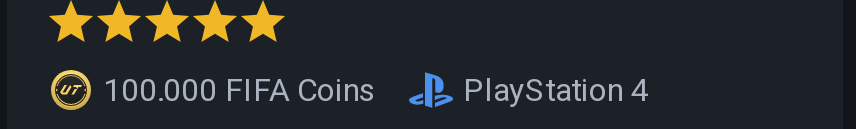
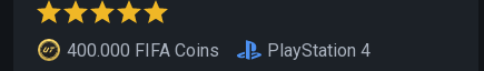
[95,72,377,110] 100.000 FIFA Coins -> [62,40,219,61] 400.000 FIFA Coins

